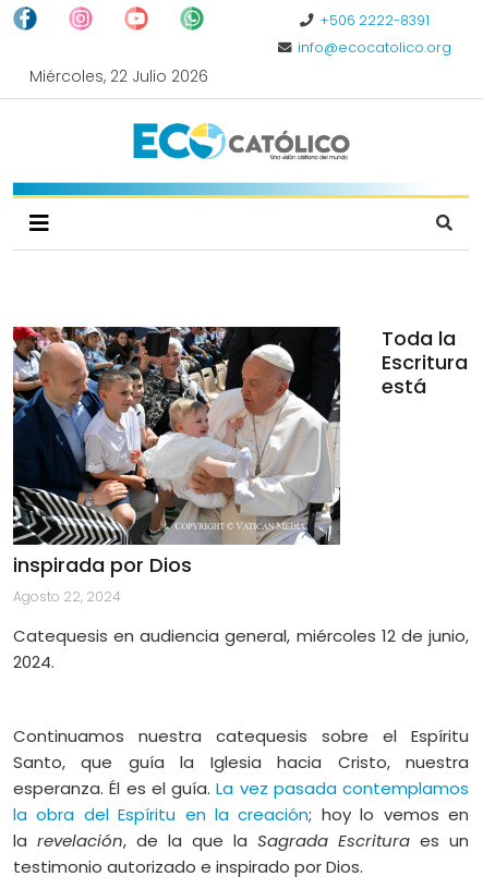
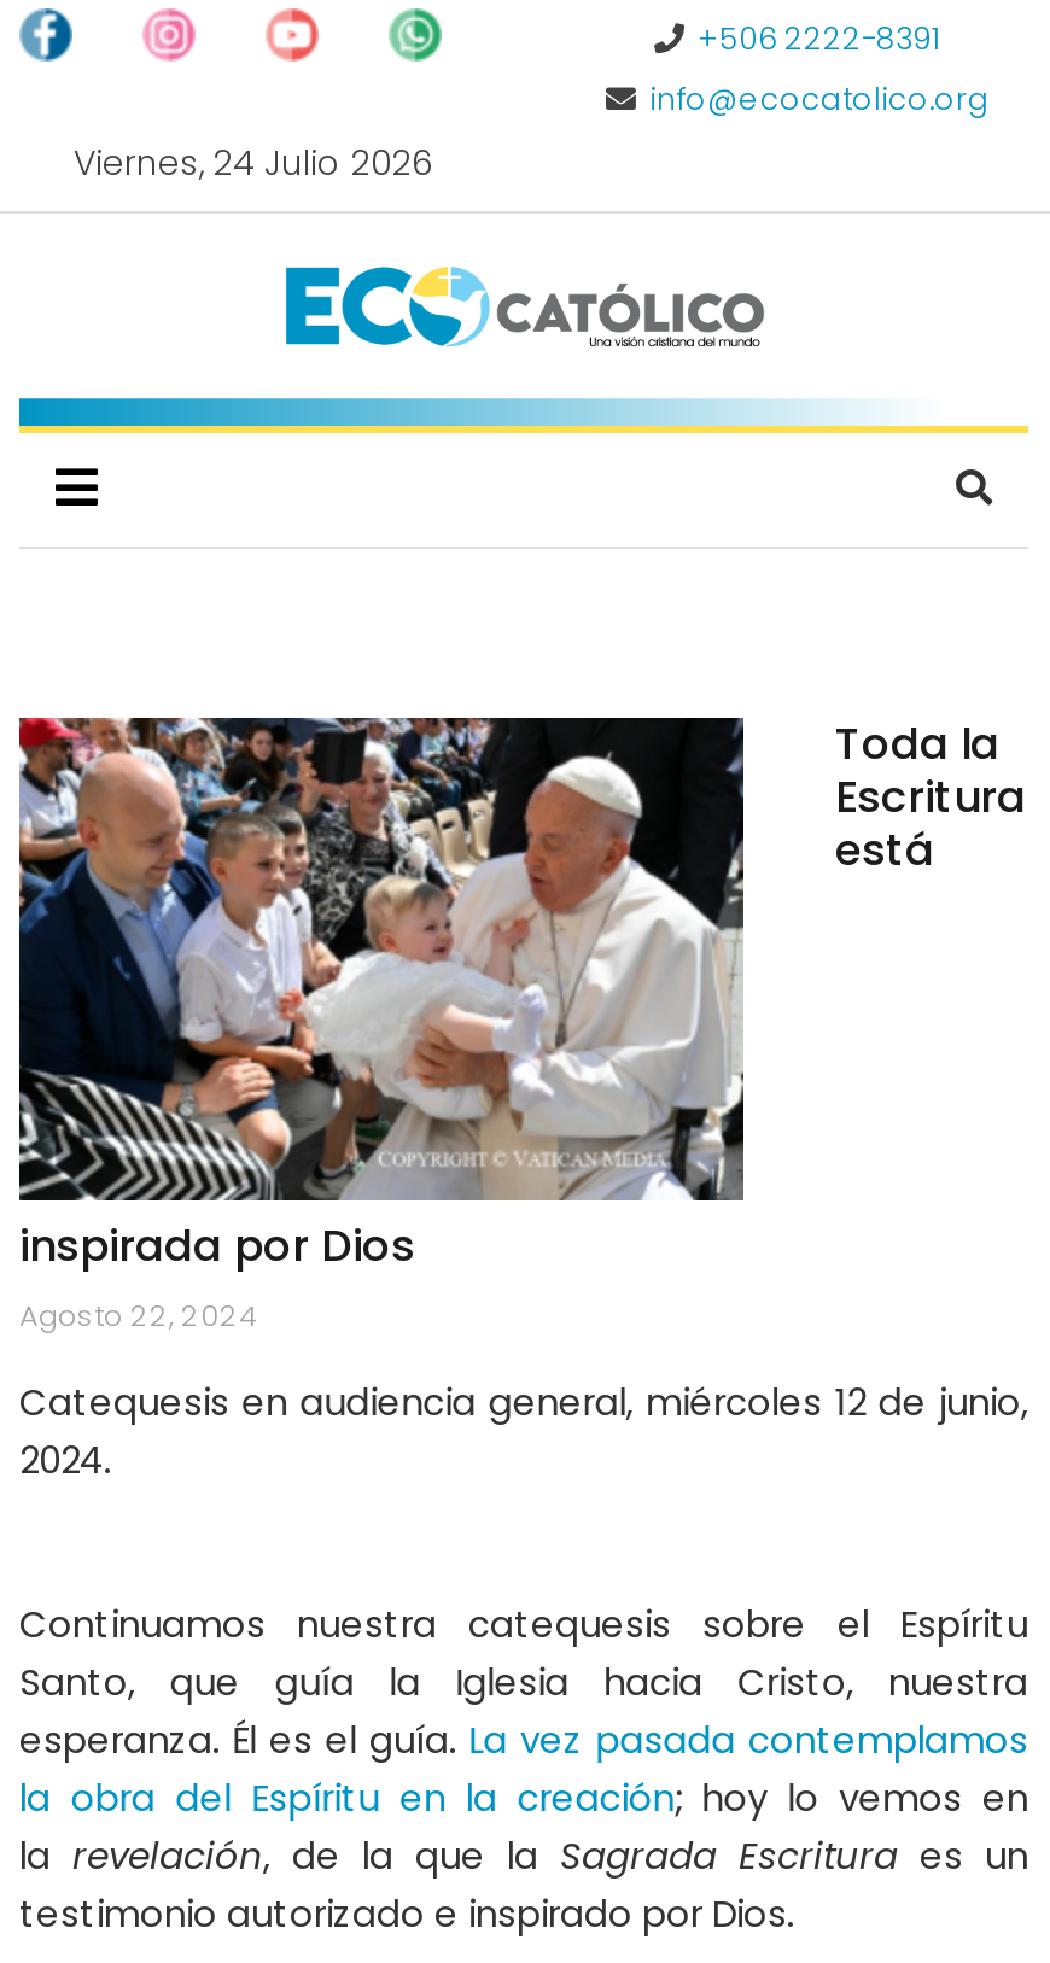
[29,65,208,87] Miércoles, 22 Julio 2026 -> [74,139,433,187] Viernes, 24 Julio 2026

